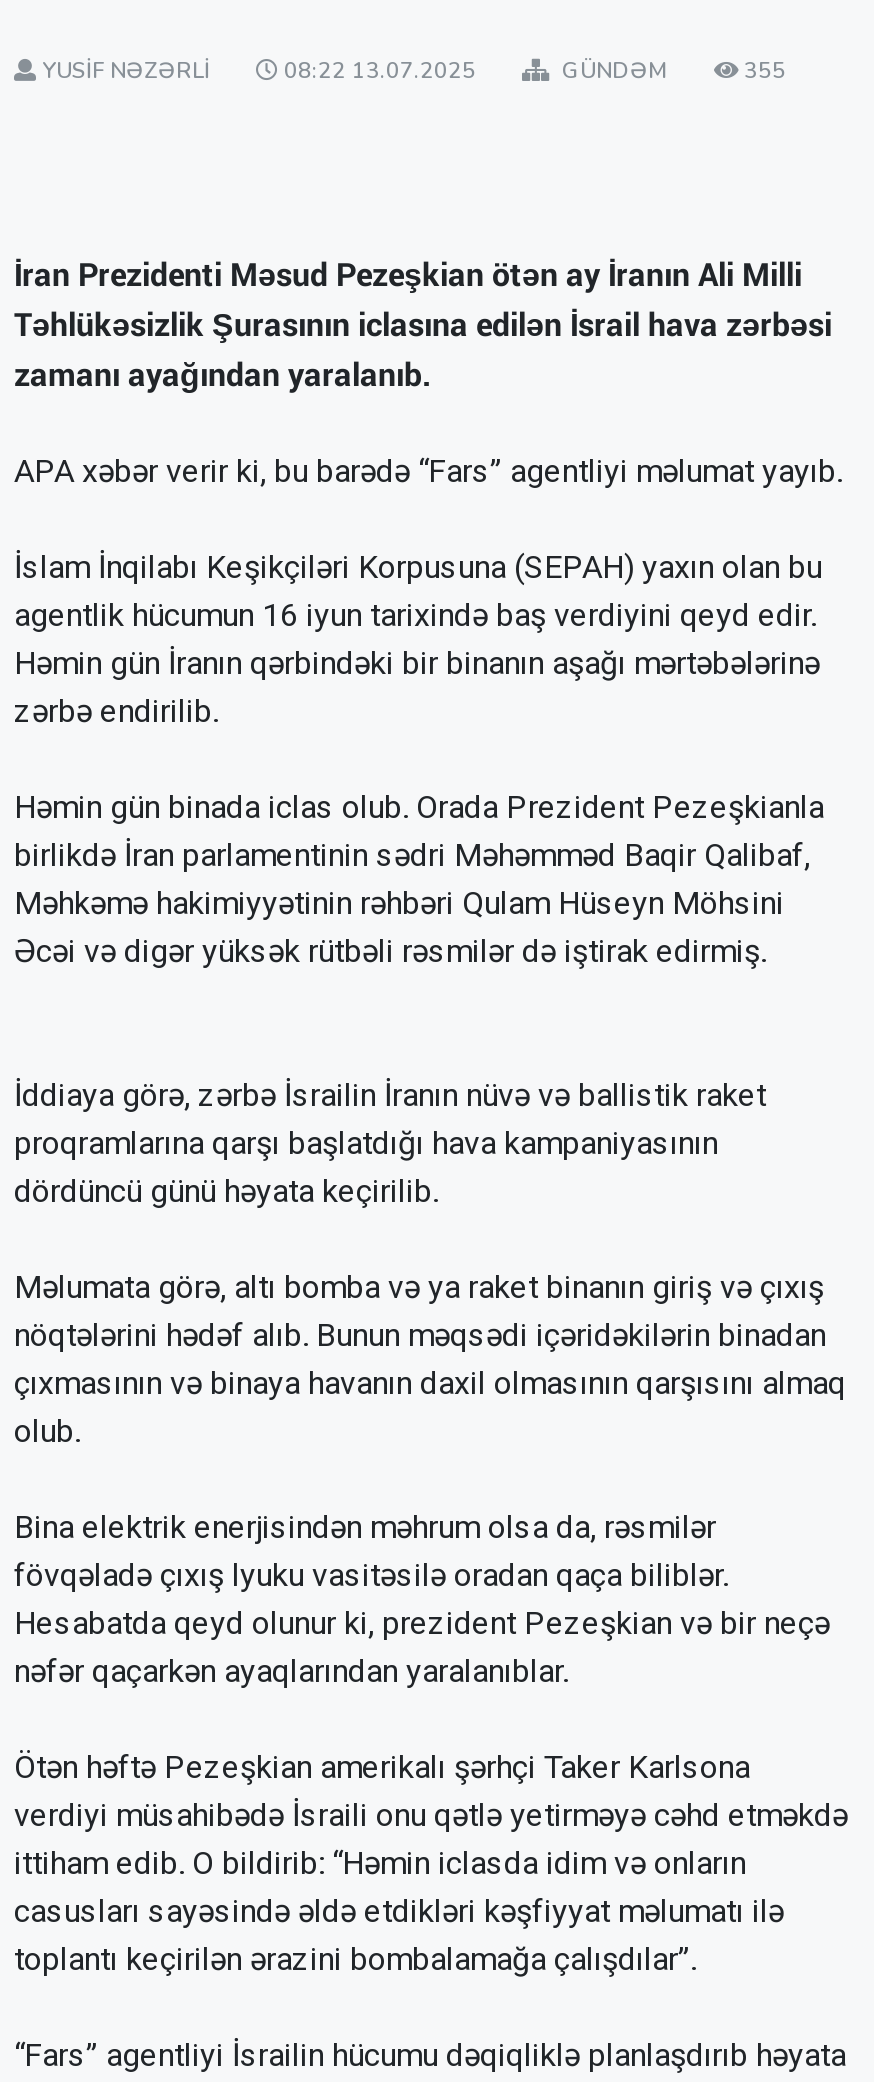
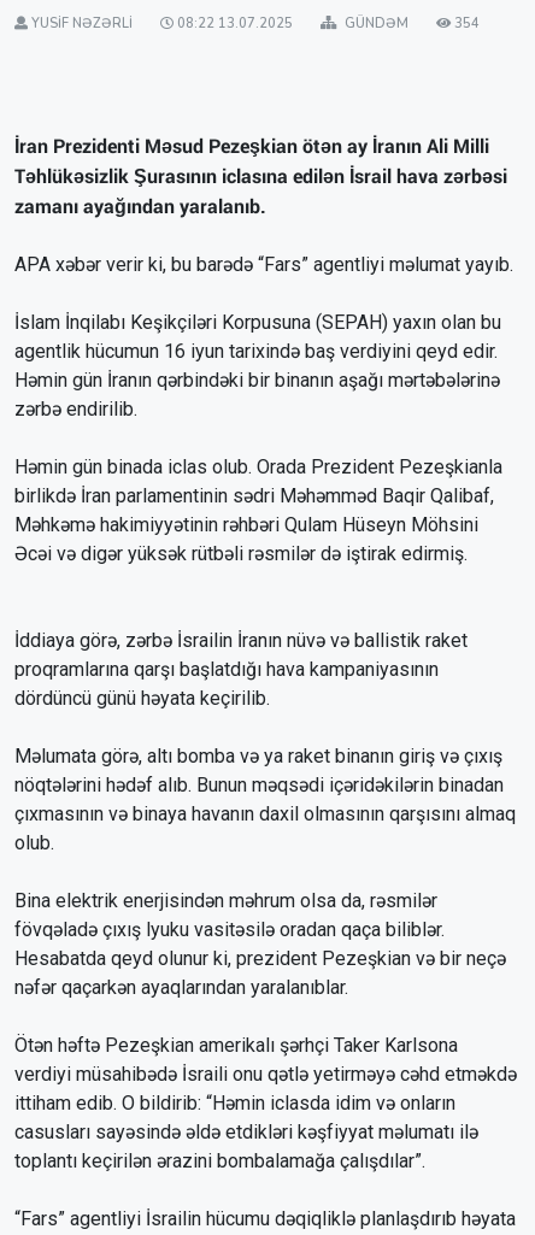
[744,56,786,86] 355 -> [454,14,480,32] 354

